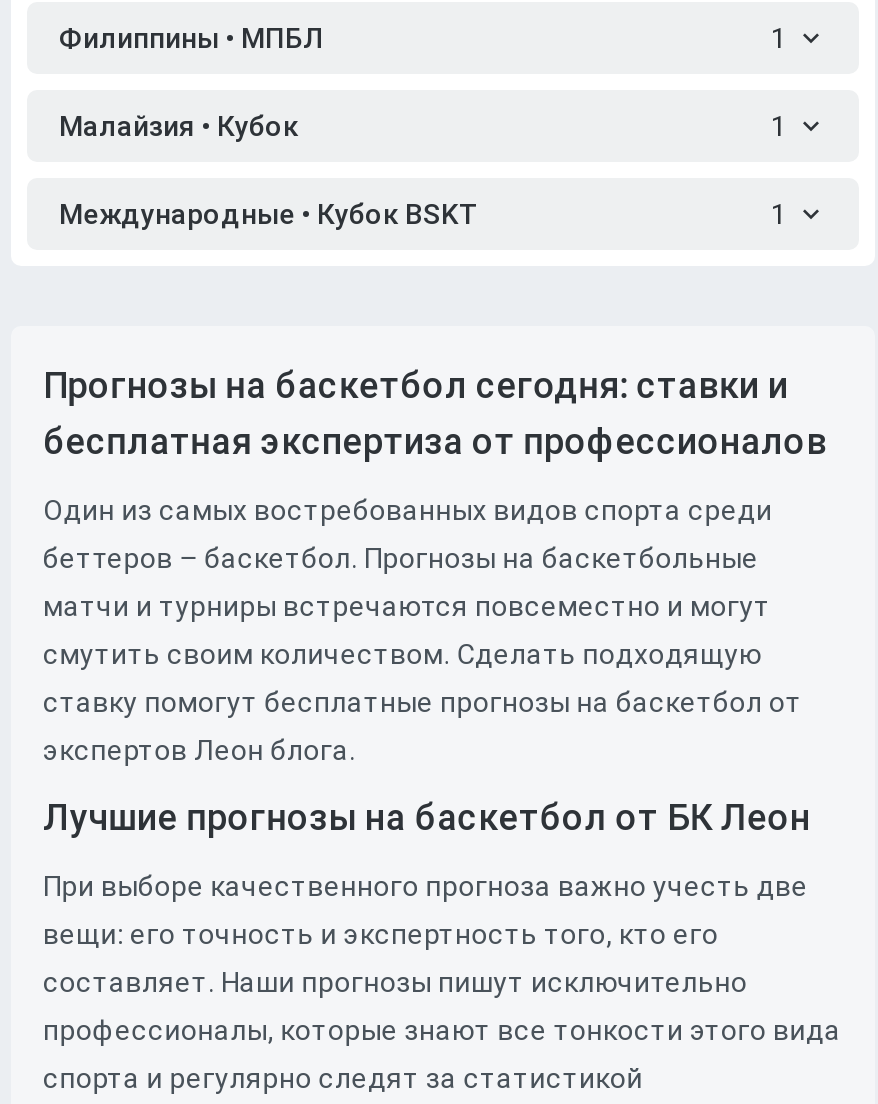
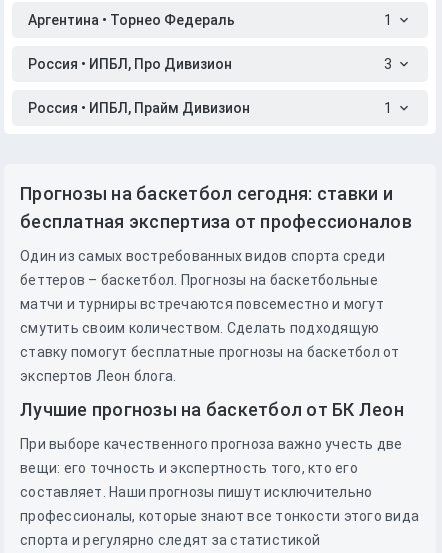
[59,22,323,54] Филиппины • МПБЛ -> [28,12,235,28] Аргентина • Торнео Федераль
[59,110,787,142] Малайзия • Кубок | 1 -> [28,56,392,72] Россия • ИПБЛ, Про Дивизион | 3
[59,198,479,230] Международные • Кубок BSKT -> [28,100,250,116] Россия • ИПБЛ, Прайм Дивизион

